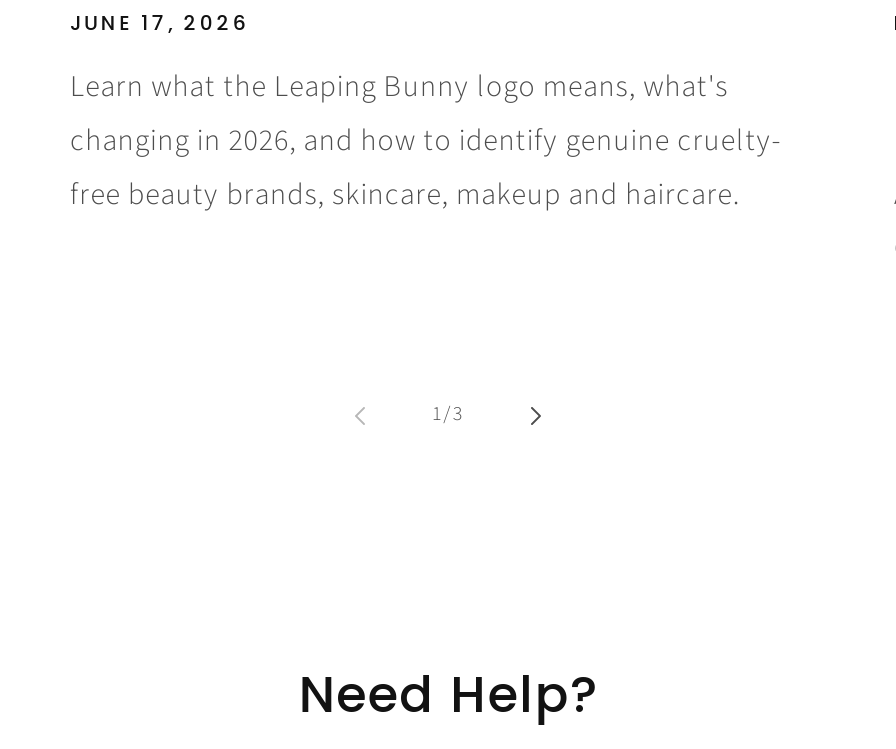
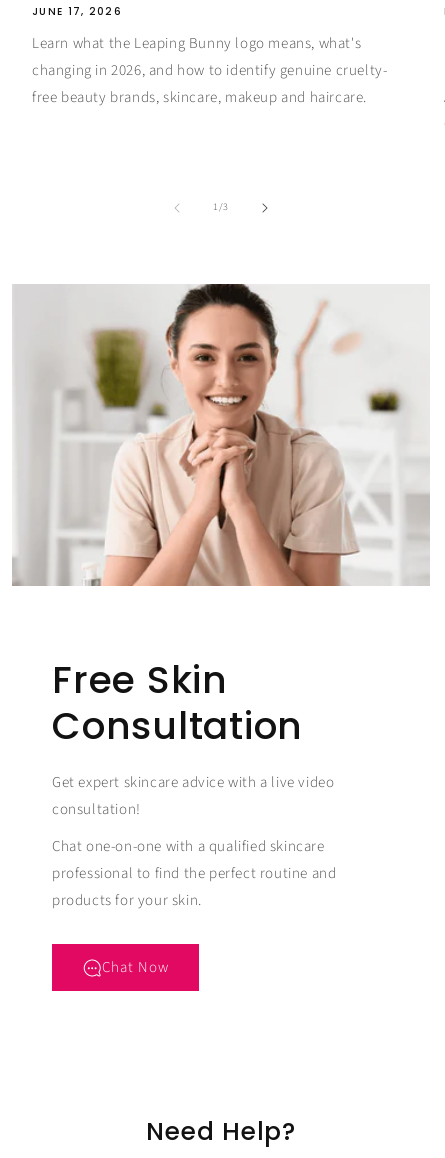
none -> [12,283,430,587] [image]
none -> [52,654,336,978] Free Skin | Consultation | Get expert skincare advice with a live video | consultation! | Chat one-on-one with a qualified skincare | professional to find the perfect routine and | products for your skin. | Chat Now

